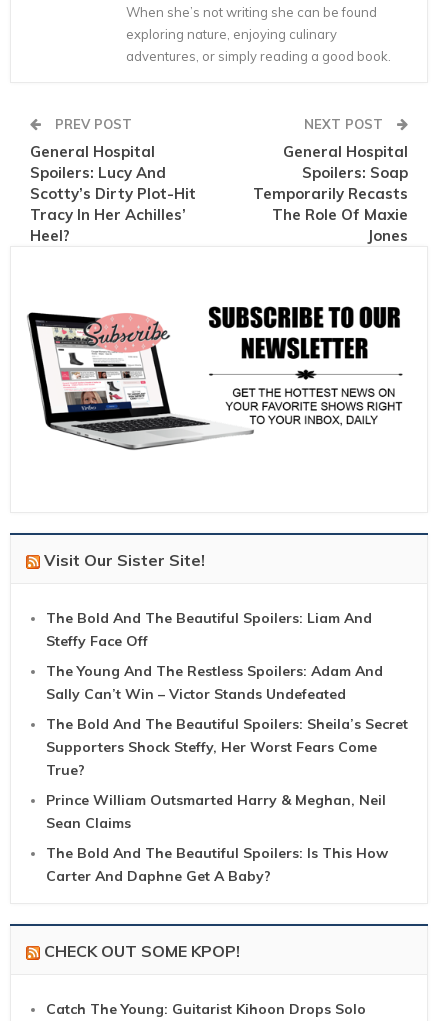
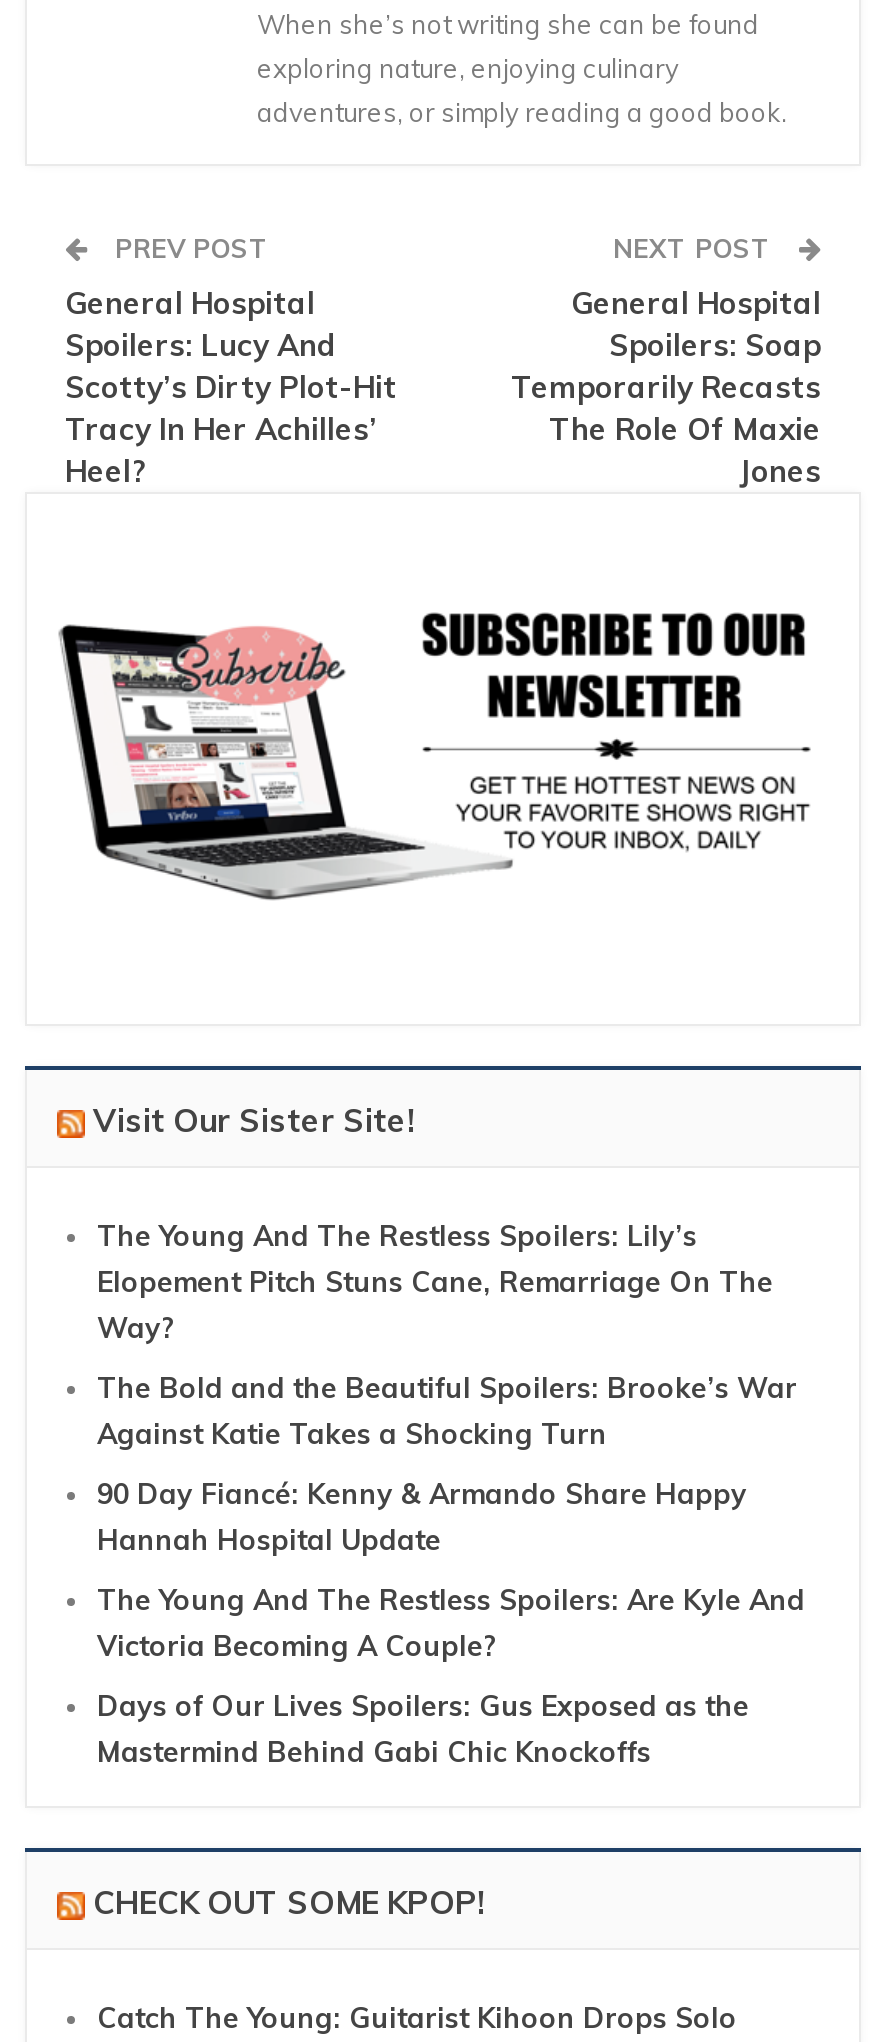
[46,609,372,650] The Bold And The Beautiful Spoilers: Liam And | Steffy Face Off -> [97,1217,773,1345] The Young And The Restless Spoilers: Lily’s | Elopement Pitch Stuns Cane, Remarriage On The | Way?
[46,662,383,703] The Young And The Restless Spoilers: Adam And | Sally Can’t Win – Victor Stands Undefeated -> [97,1369,797,1451] The Bold and the Beautiful Spoilers: Brooke’s War | Against Katie Takes a Shocking Turn
[46,715,408,779] The Bold And The Beautiful Spoilers: Sheila’s Secret | Supporters Shock Steffy, Her Worst Fears Come | True? -> [97,1475,747,1557] 90 Day Fiancé: Kenny & Armando Share Happy | Hannah Hospital Update
[46,791,386,832] Prince William Outsmarted Harry & Meghan, Neil | Sean Claims -> [97,1581,805,1663] The Young And The Restless Spoilers: Are Kyle And | Victoria Becoming A Couple?
[46,844,388,885] The Bold And The Beautiful Spoilers: Is This How | Carter And Daphne Get A Baby? -> [97,1687,749,1769] Days of Our Lives Spoilers: Gus Exposed as the | Mastermind Behind Gabi Chic Knockoffs

